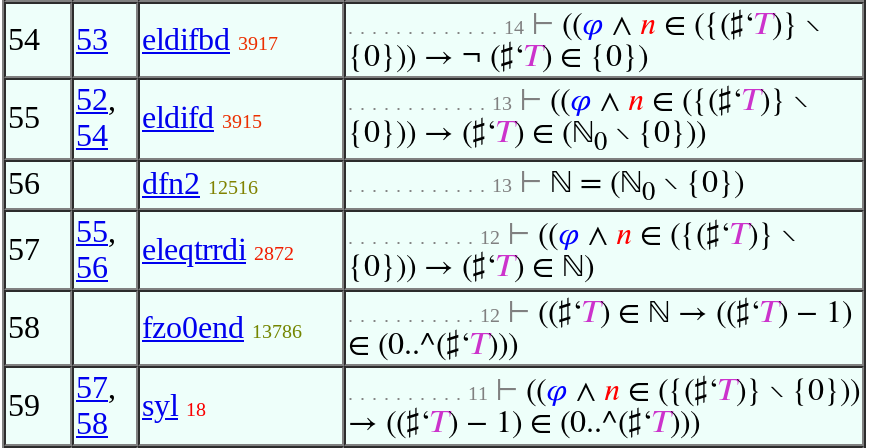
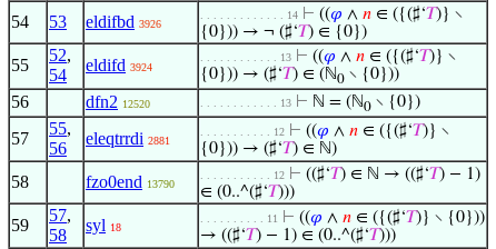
[8,22,278,56] 54 53 eldifbd 3917 -> [11,12,161,31] 54 53 eldifbd 3926
[142,100,262,134] eldifd 3915 -> [86,56,152,74] eldifd 3924
[142,166,258,200] dfn2 12516 -> [86,92,150,111] dfn2 12520
[142,232,294,266] eleqtrrdi 2872 -> [86,129,170,148] eleqtrrdi 2881
[142,310,302,344] fzo0end 13786 -> [86,172,175,191] fzo0end 13790

